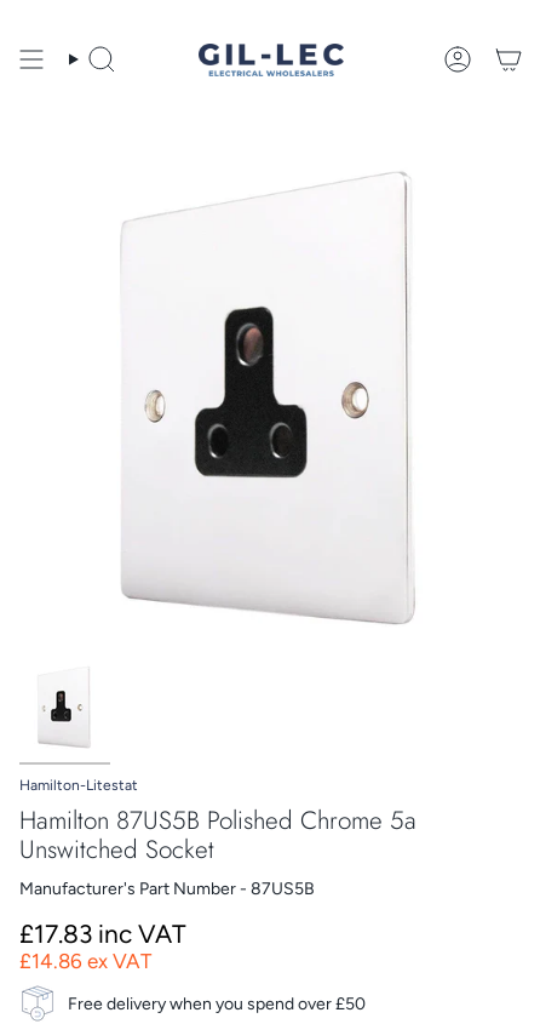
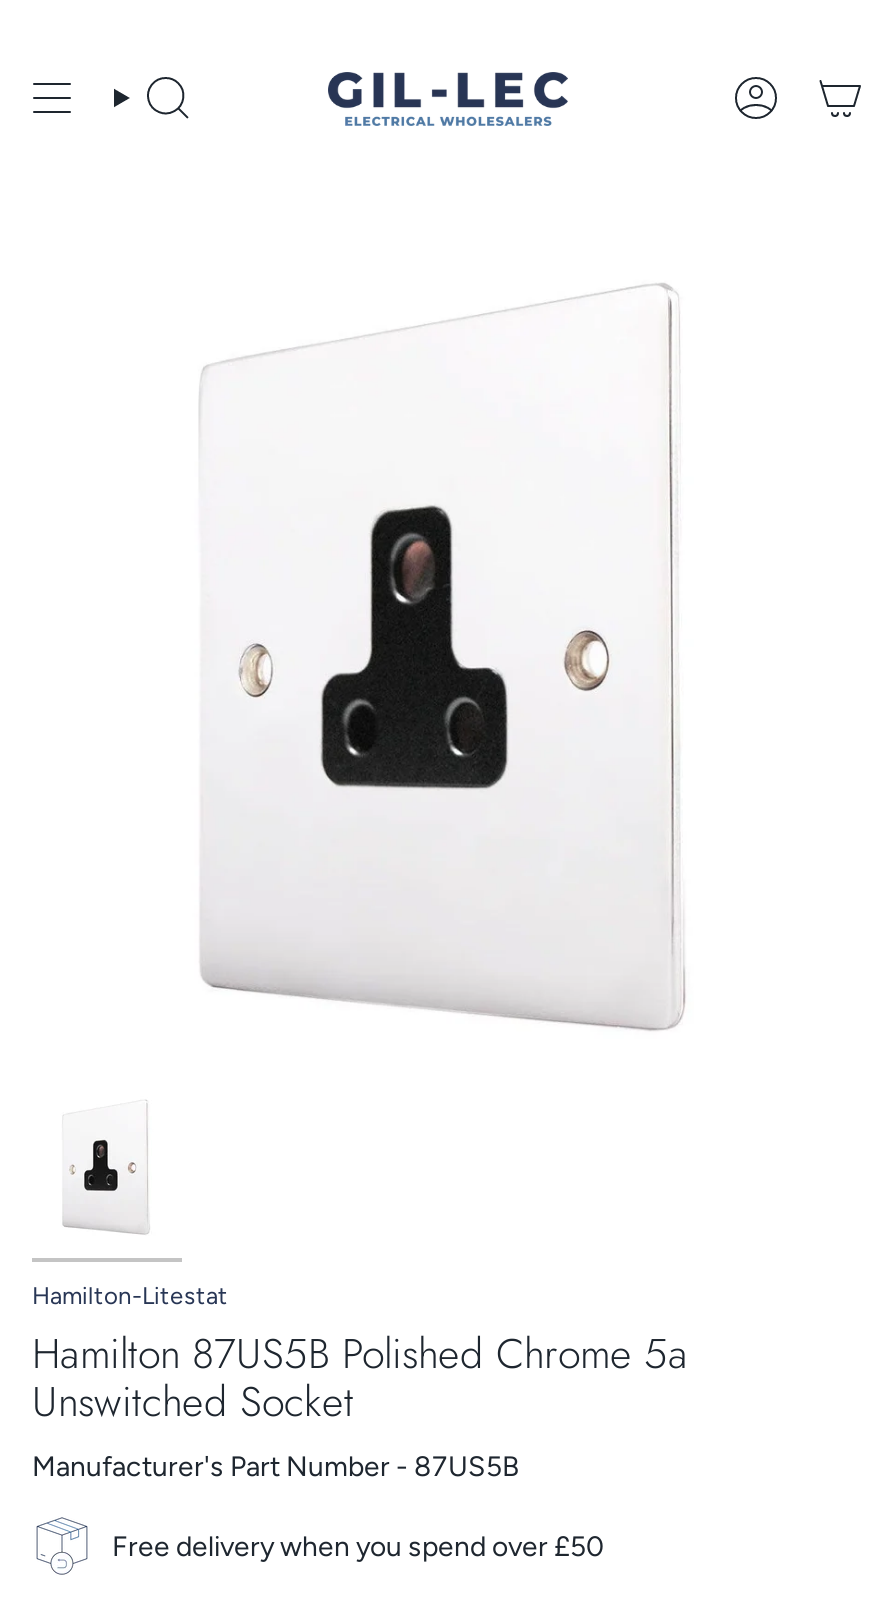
[19,919,186,973] £17.83 inc VAT | £14.86 ex VAT -> none

